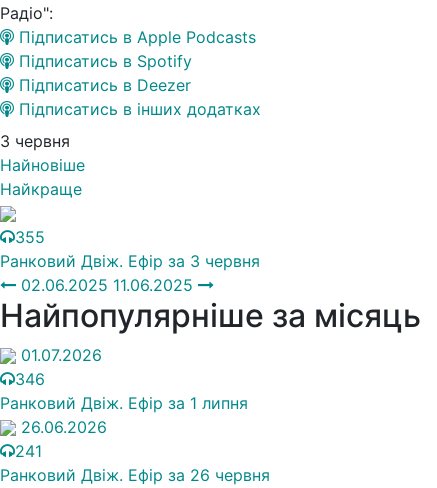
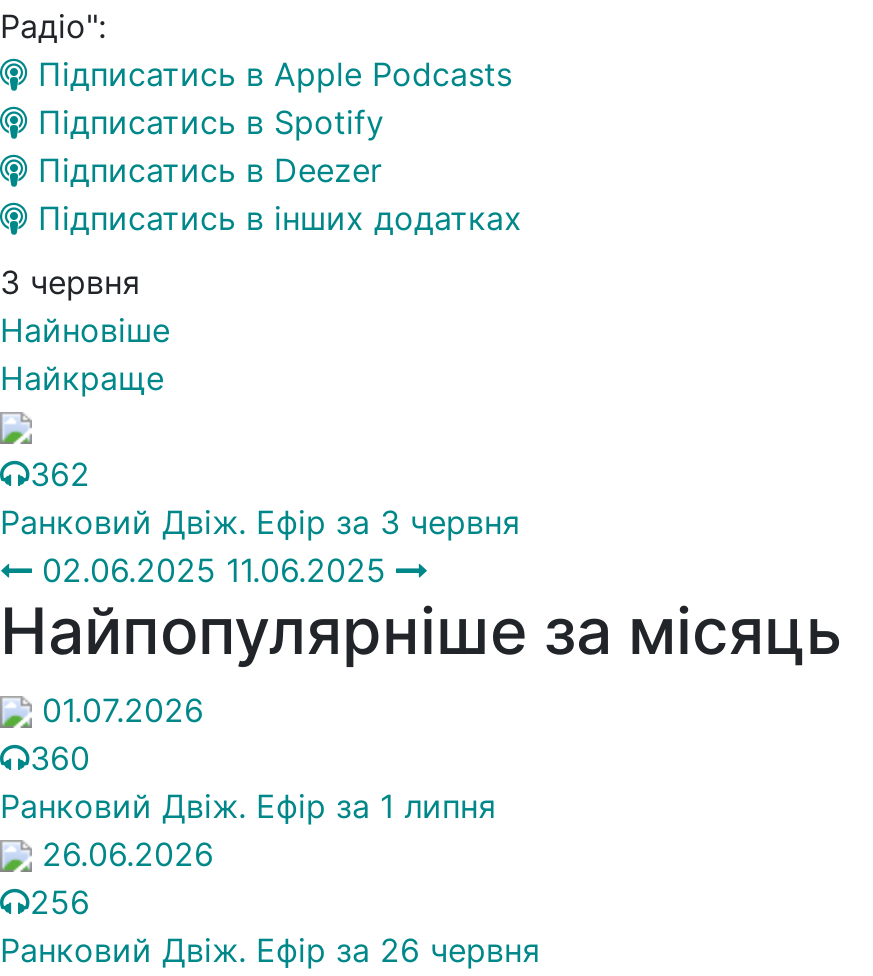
[15,227,45,247] 355 -> [30,453,90,493] 362
[15,369,45,389] 346 -> [30,737,90,777] 360
[15,441,42,461] 241 -> [30,881,90,921] 256

